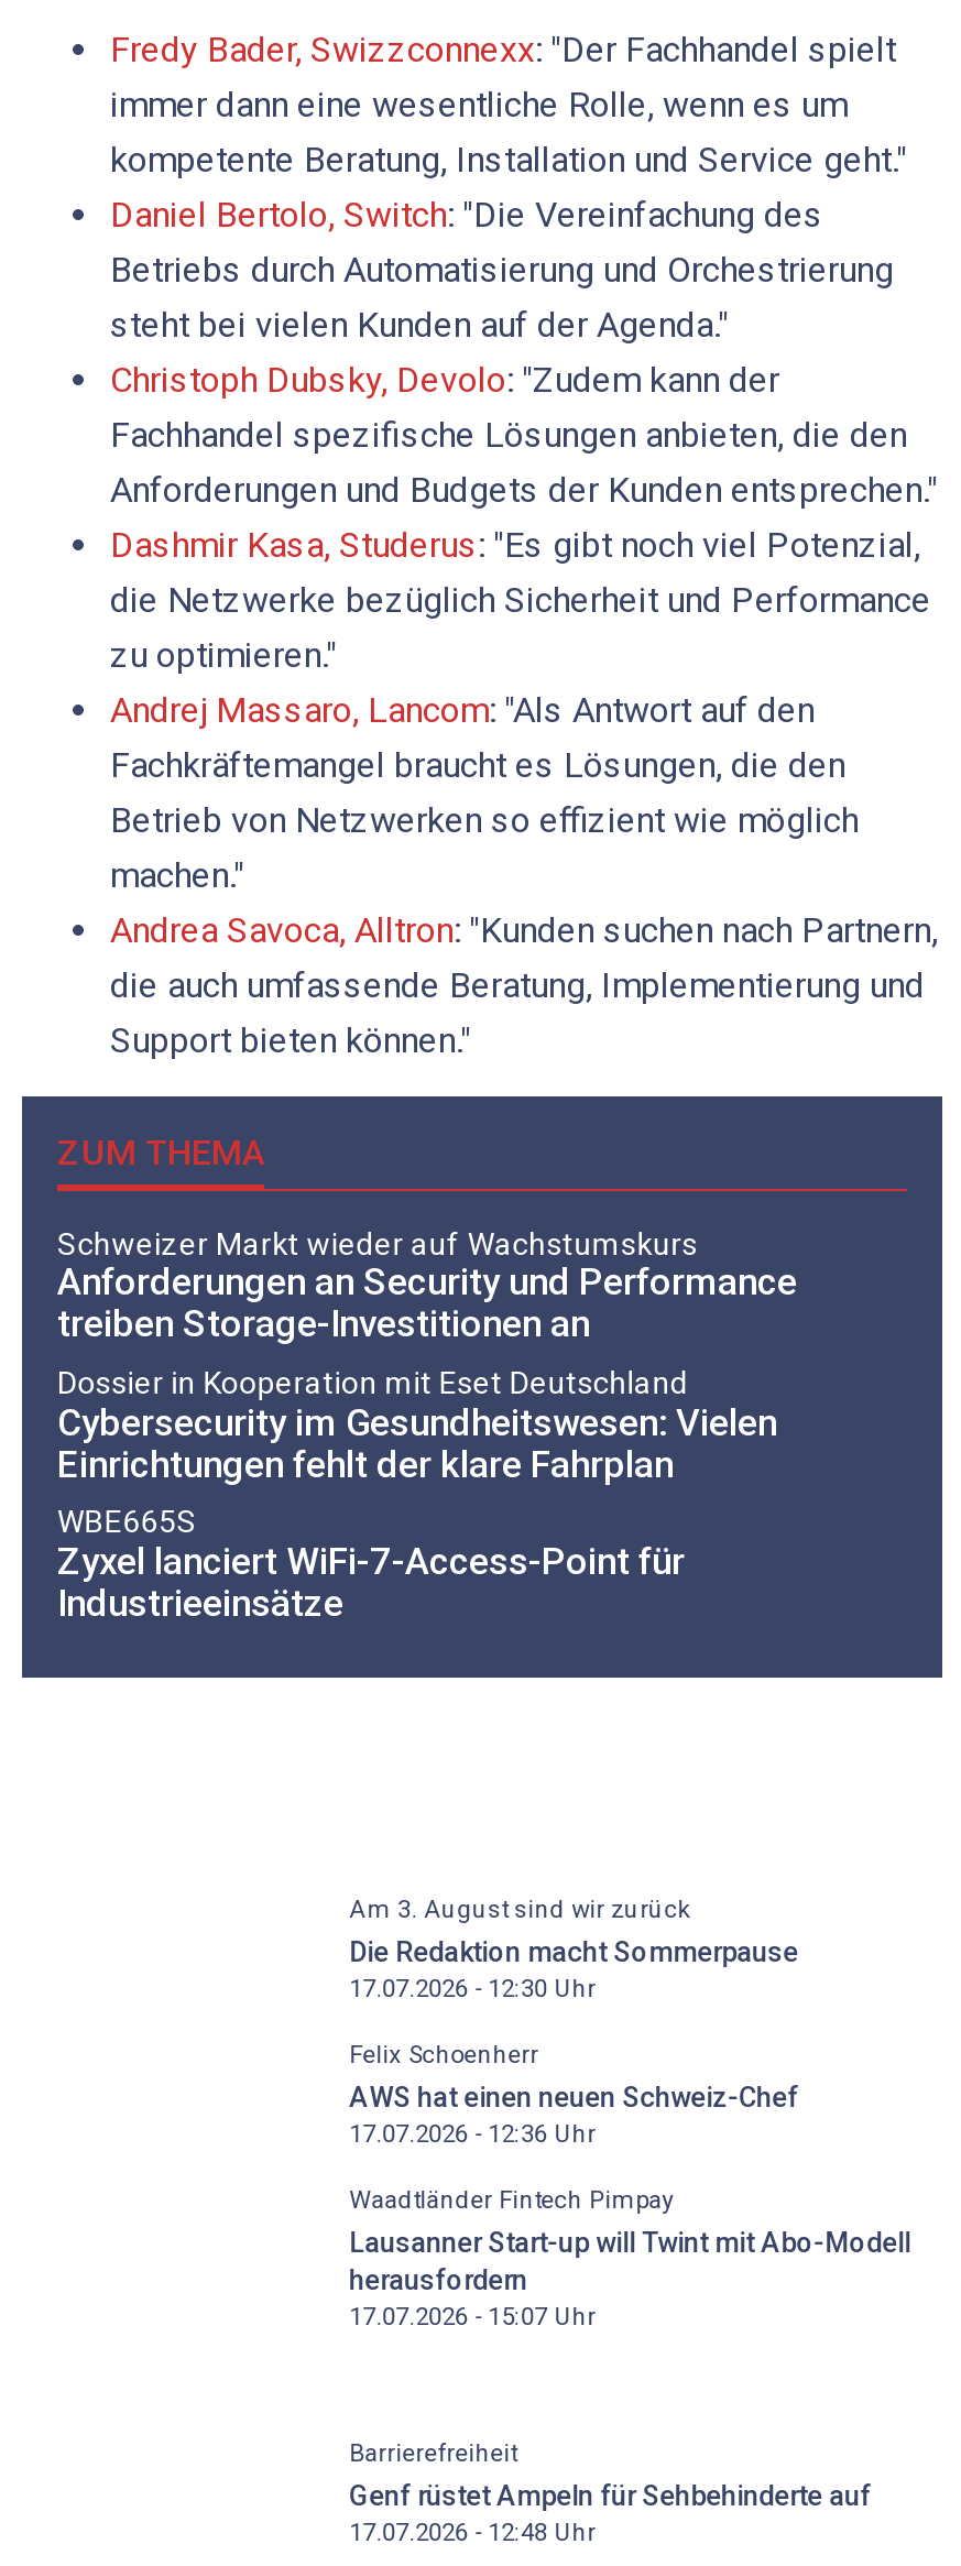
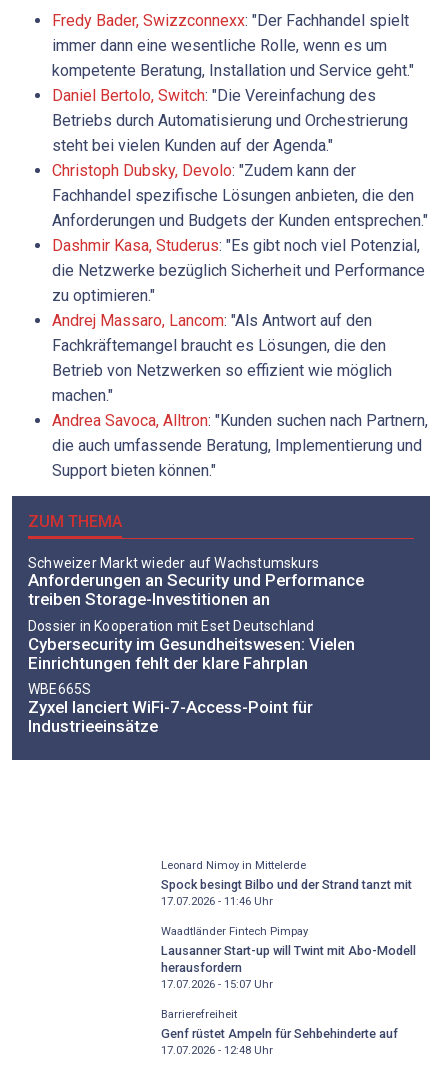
[349,1896,798,2149] Am 3. August sind wir zurück | Die Redaktion macht Sommerpause | 17.07.2026 - 12:30 Uhr | Felix Schoenherr | AWS hat einen neuen Schweiz-Chef | 17.07.2026 - 12:36 Uhr -> [161,859,412,908] Leonard Nimoy in Mittelerde | Spock besingt Bilbo und der Strand tanzt mit | 17.07.2026 - 11:46 Uhr

